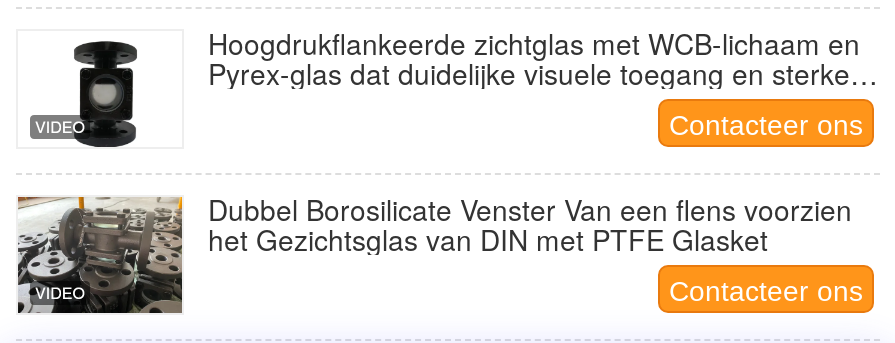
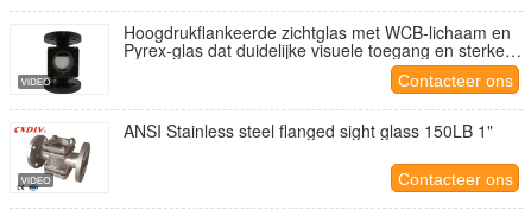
[16,189,852,315] [image] | Dubbel Borosilicate Venster Van een flens voorzien | het Gezichtsglas van DIN met PTFE Glasket -> [11,119,493,192] [image] | ANSI Stainless steel flanged sight glass 150LB 1"

